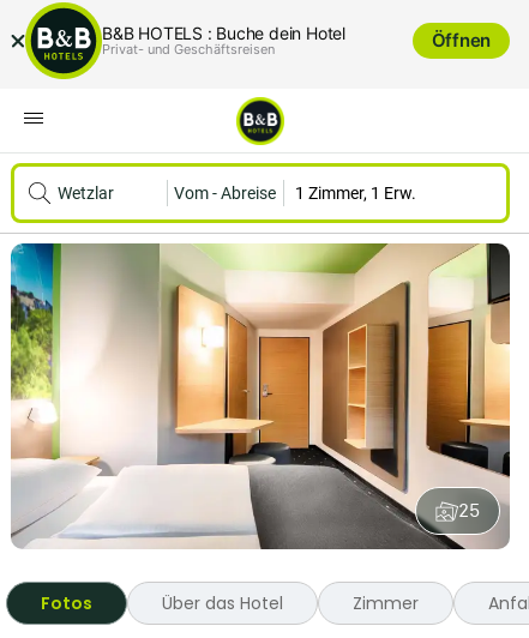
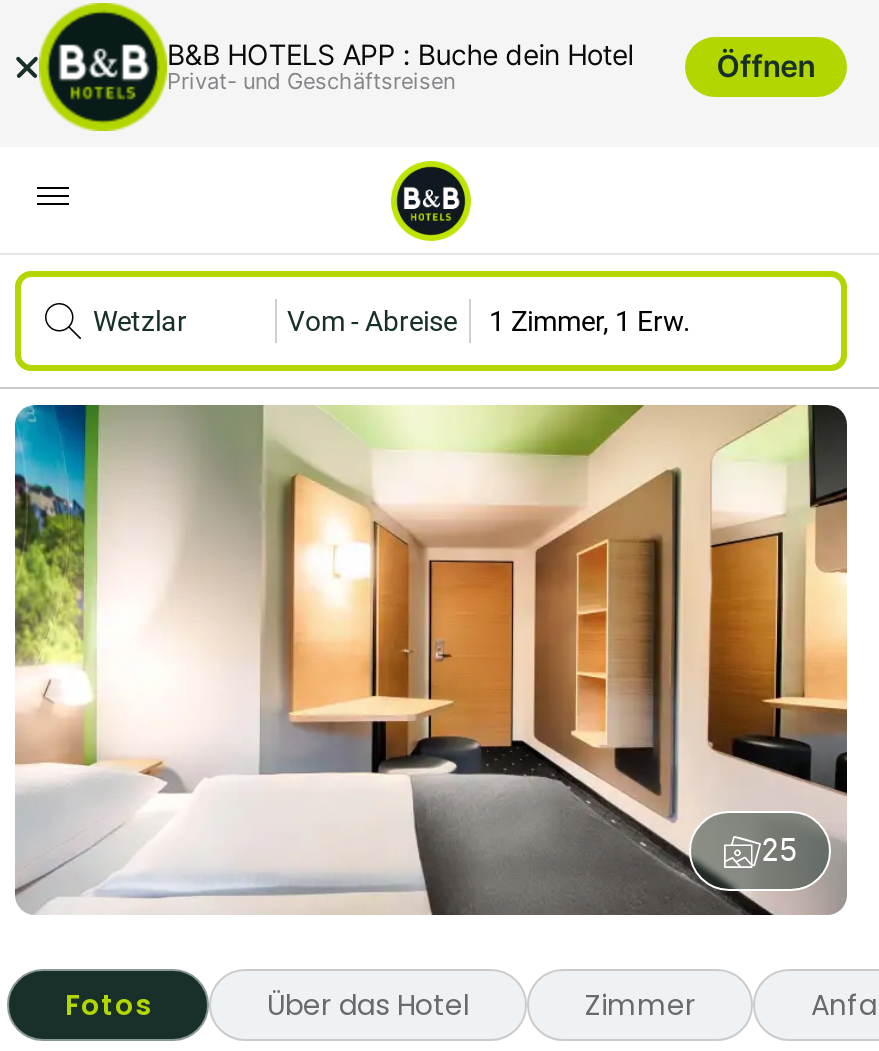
[102,23,345,43] B&B HOTELS : Buche dein Hotel -> [167,37,633,71] B&B HOTELS APP : Buche dein Hotel

